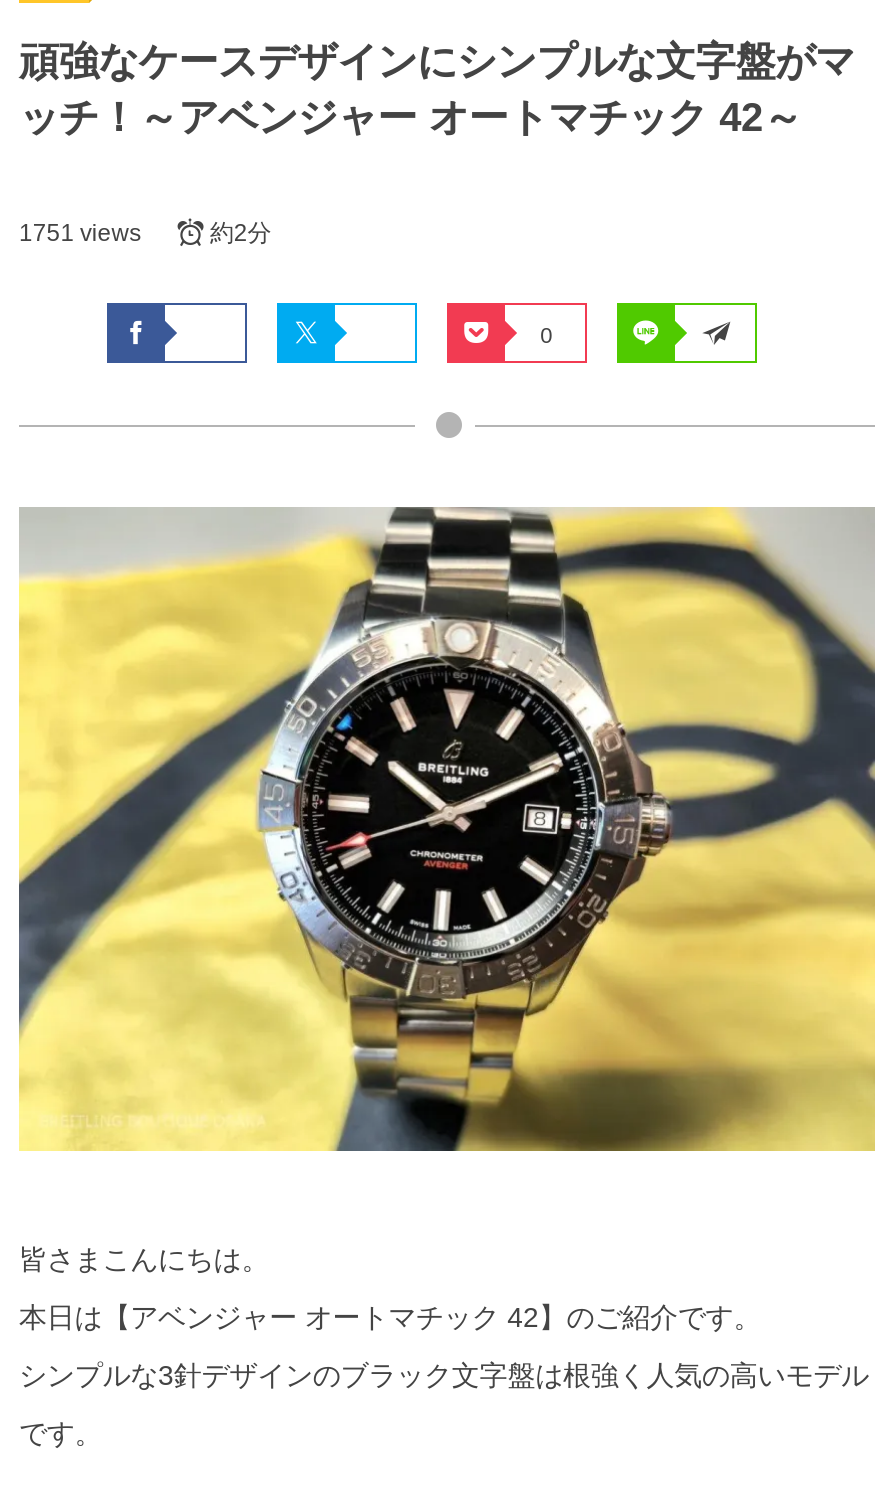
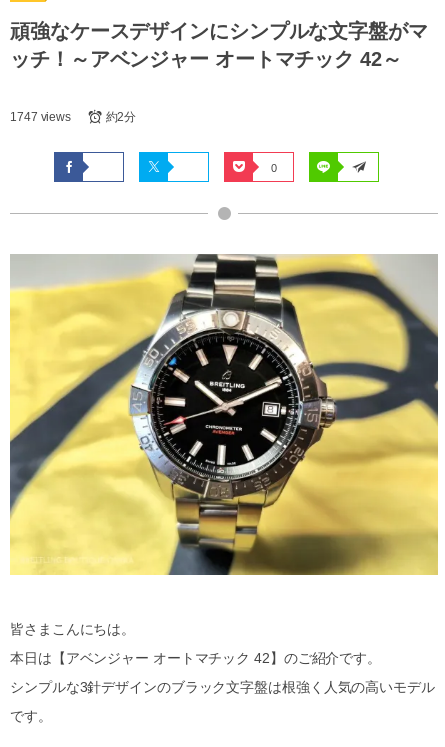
[19,220,141,248] 1751 views -> [10,110,71,124] 1747 views

